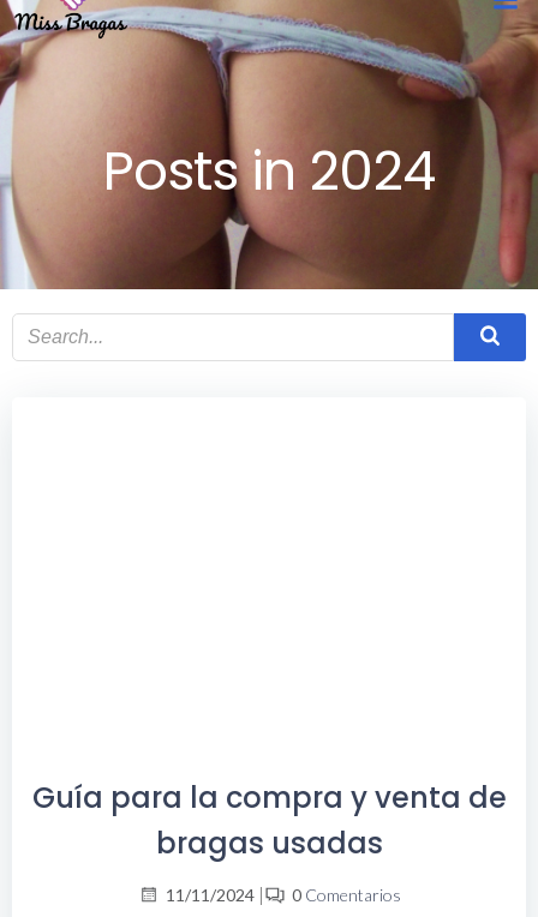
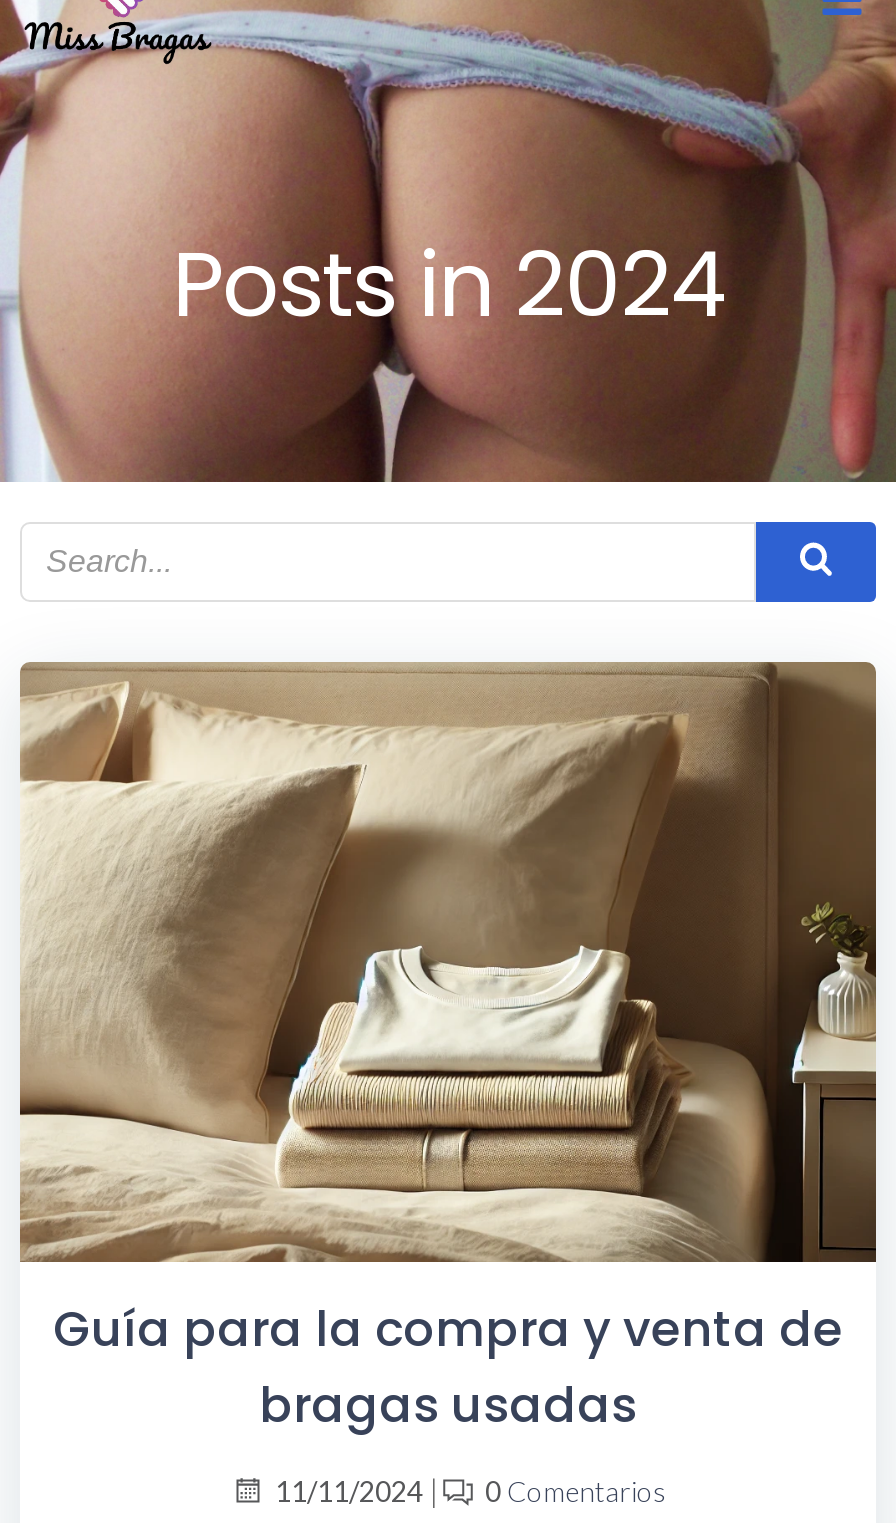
none -> [18,660,878,1264] [image]

